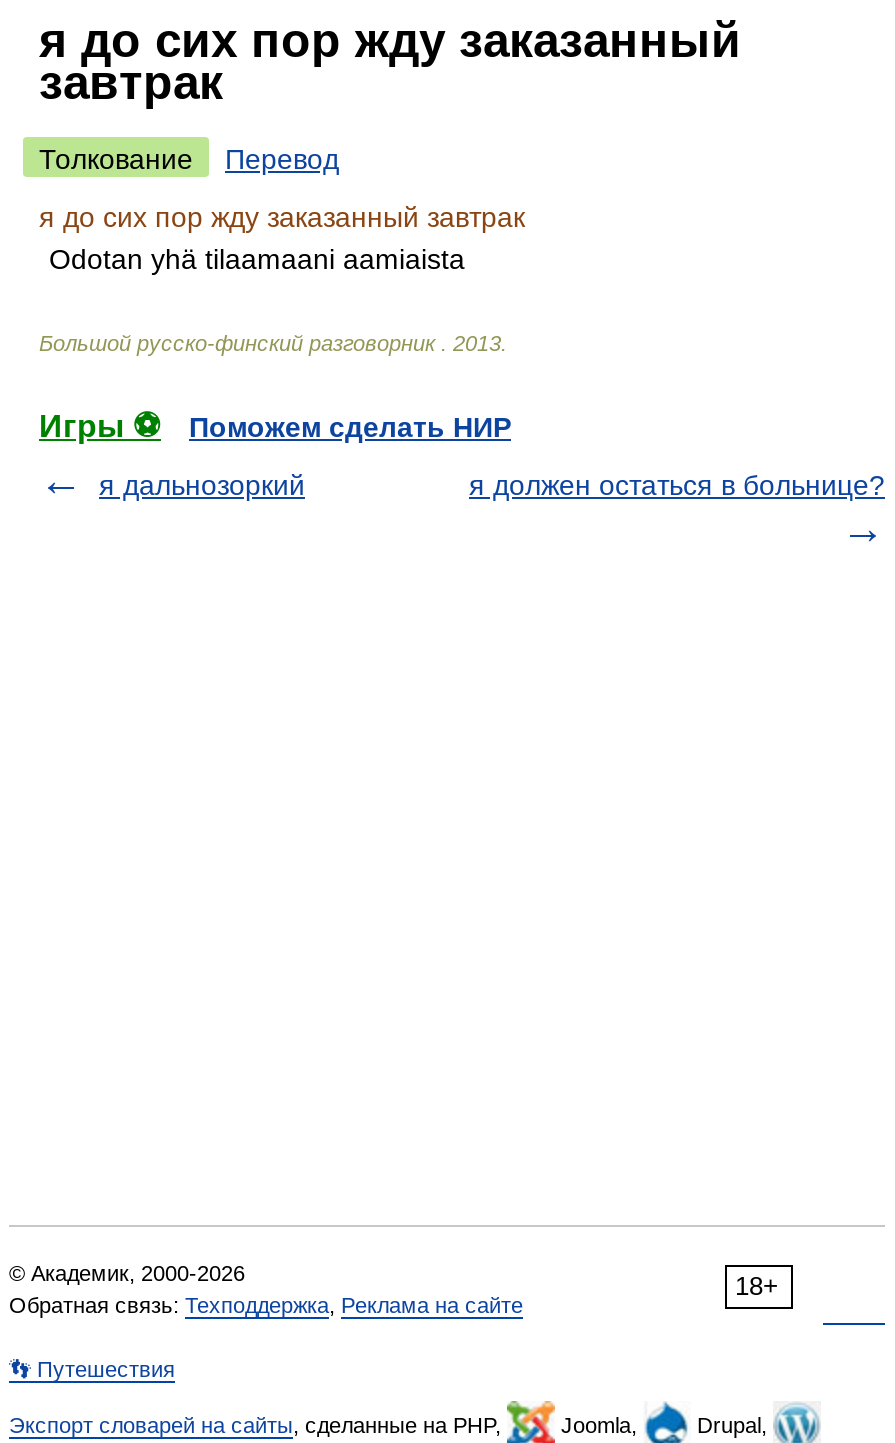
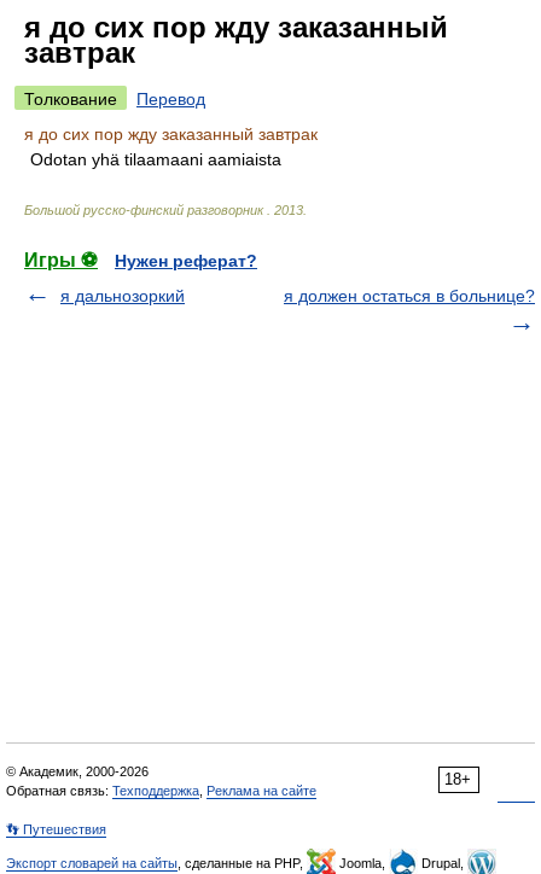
[189,411,511,443] Поможем сделать НИР -> [115,251,257,270] Нужен реферат?

